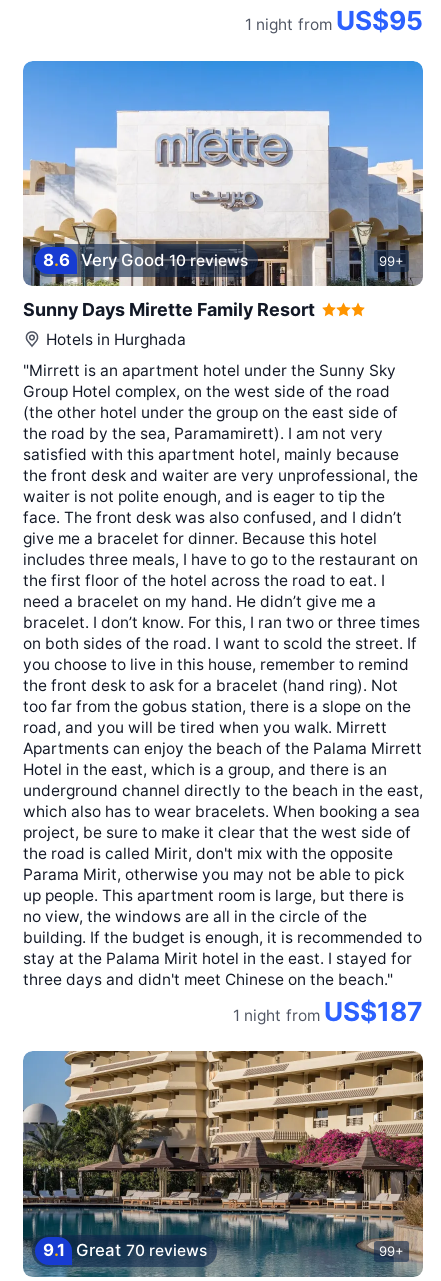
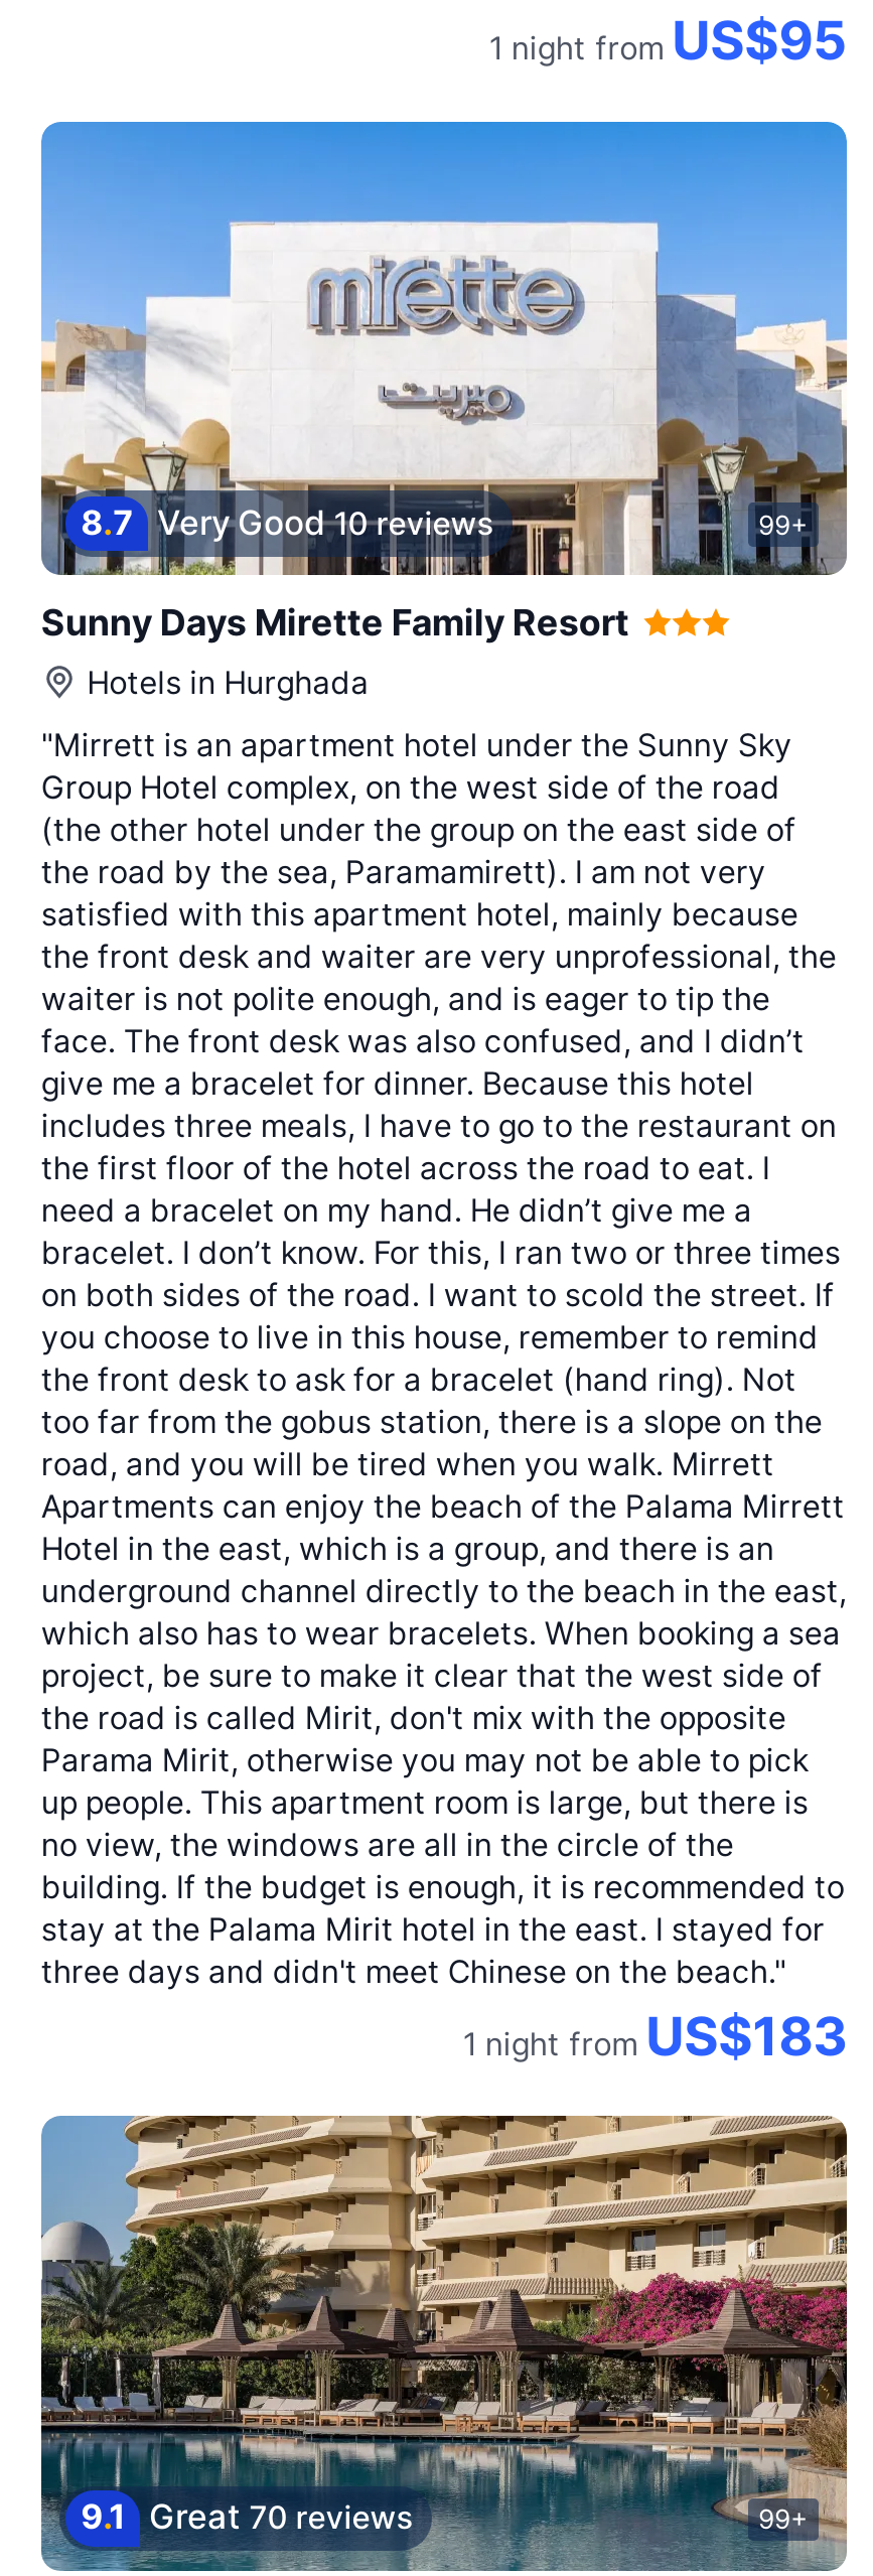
[43,250,248,270] 8.6 Very Good 10 reviews -> [81,502,493,542] 8.7 Very Good 10 reviews
[233,996,423,1027] 1 night from US$187 -> [463,2004,847,2067] 1 night from US$183

